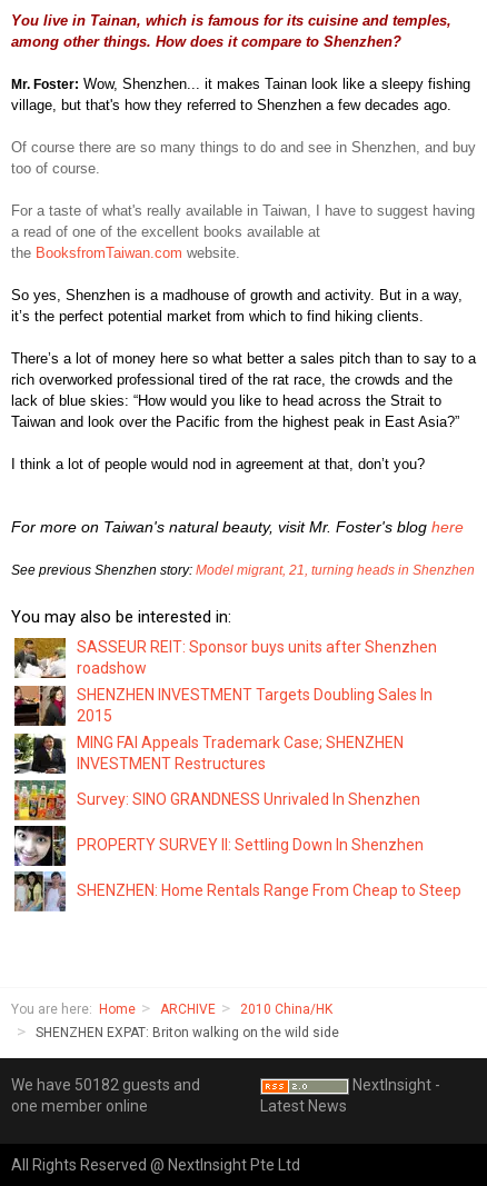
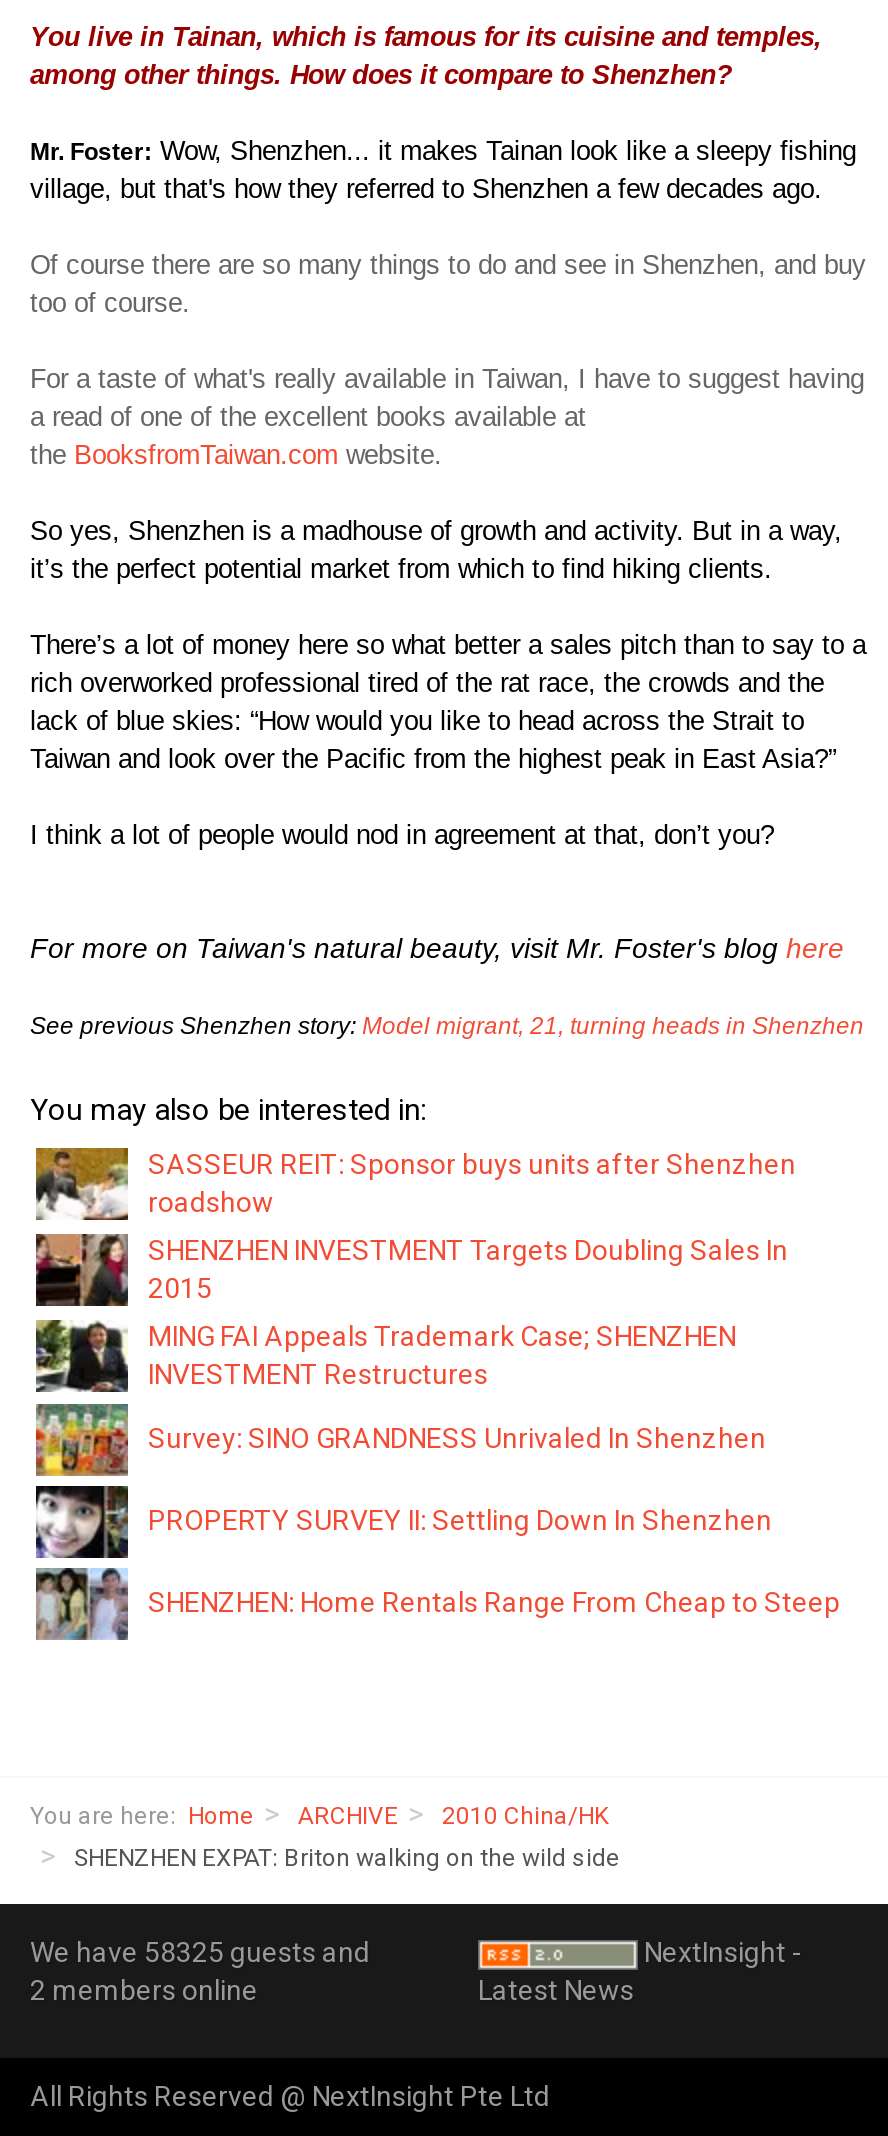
[11,1076,200,1094] We have 50182 guests and -> [30,1936,370,1968] We have 58325 guests and
[11,1097,148,1115] one member online -> [30,1974,258,2006] 2 members online

